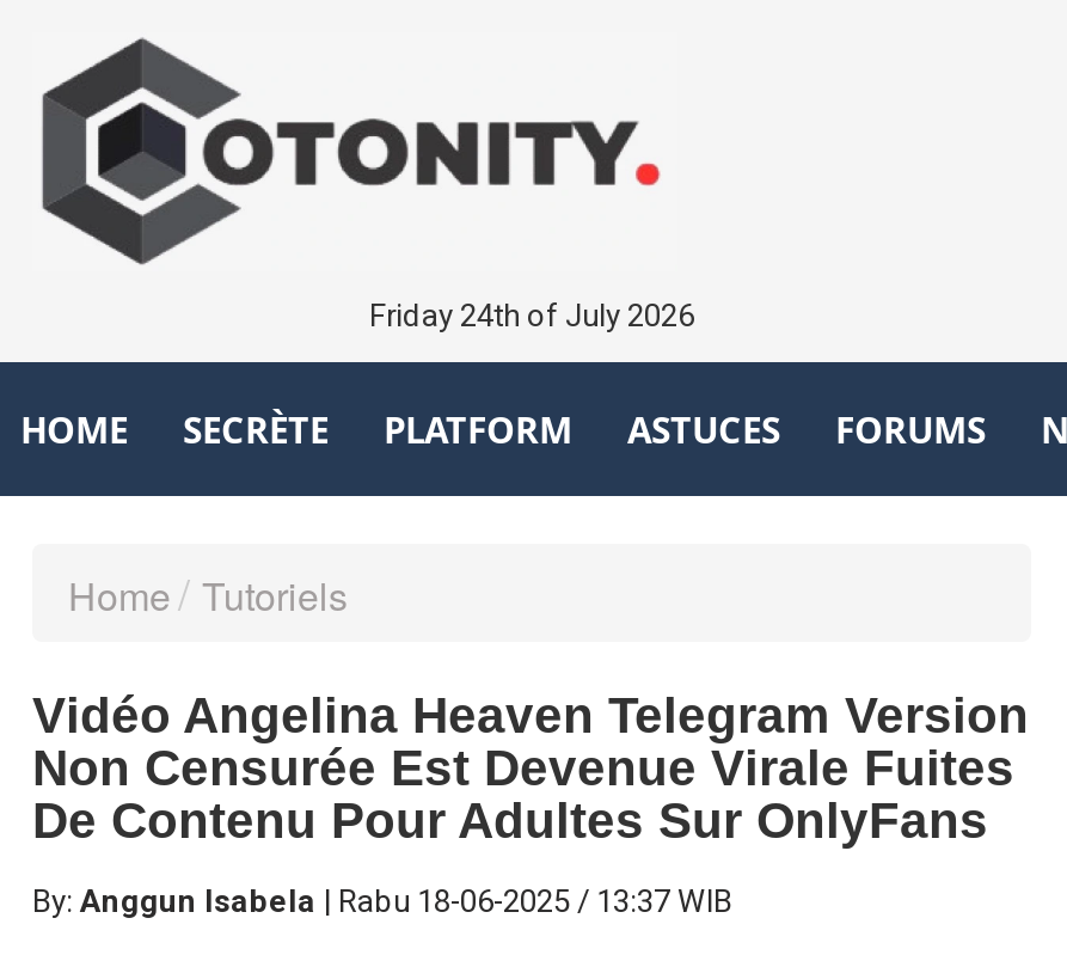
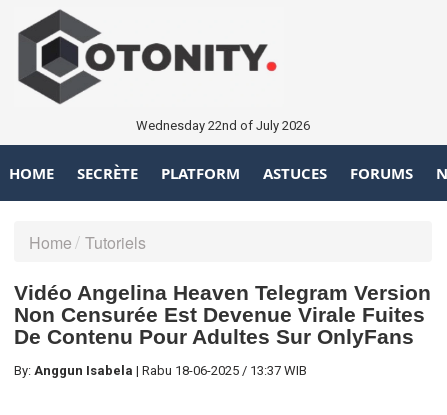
[369,298,694,334] Friday 24th of July 2026 -> [136,118,310,133] Wednesday 22nd of July 2026

